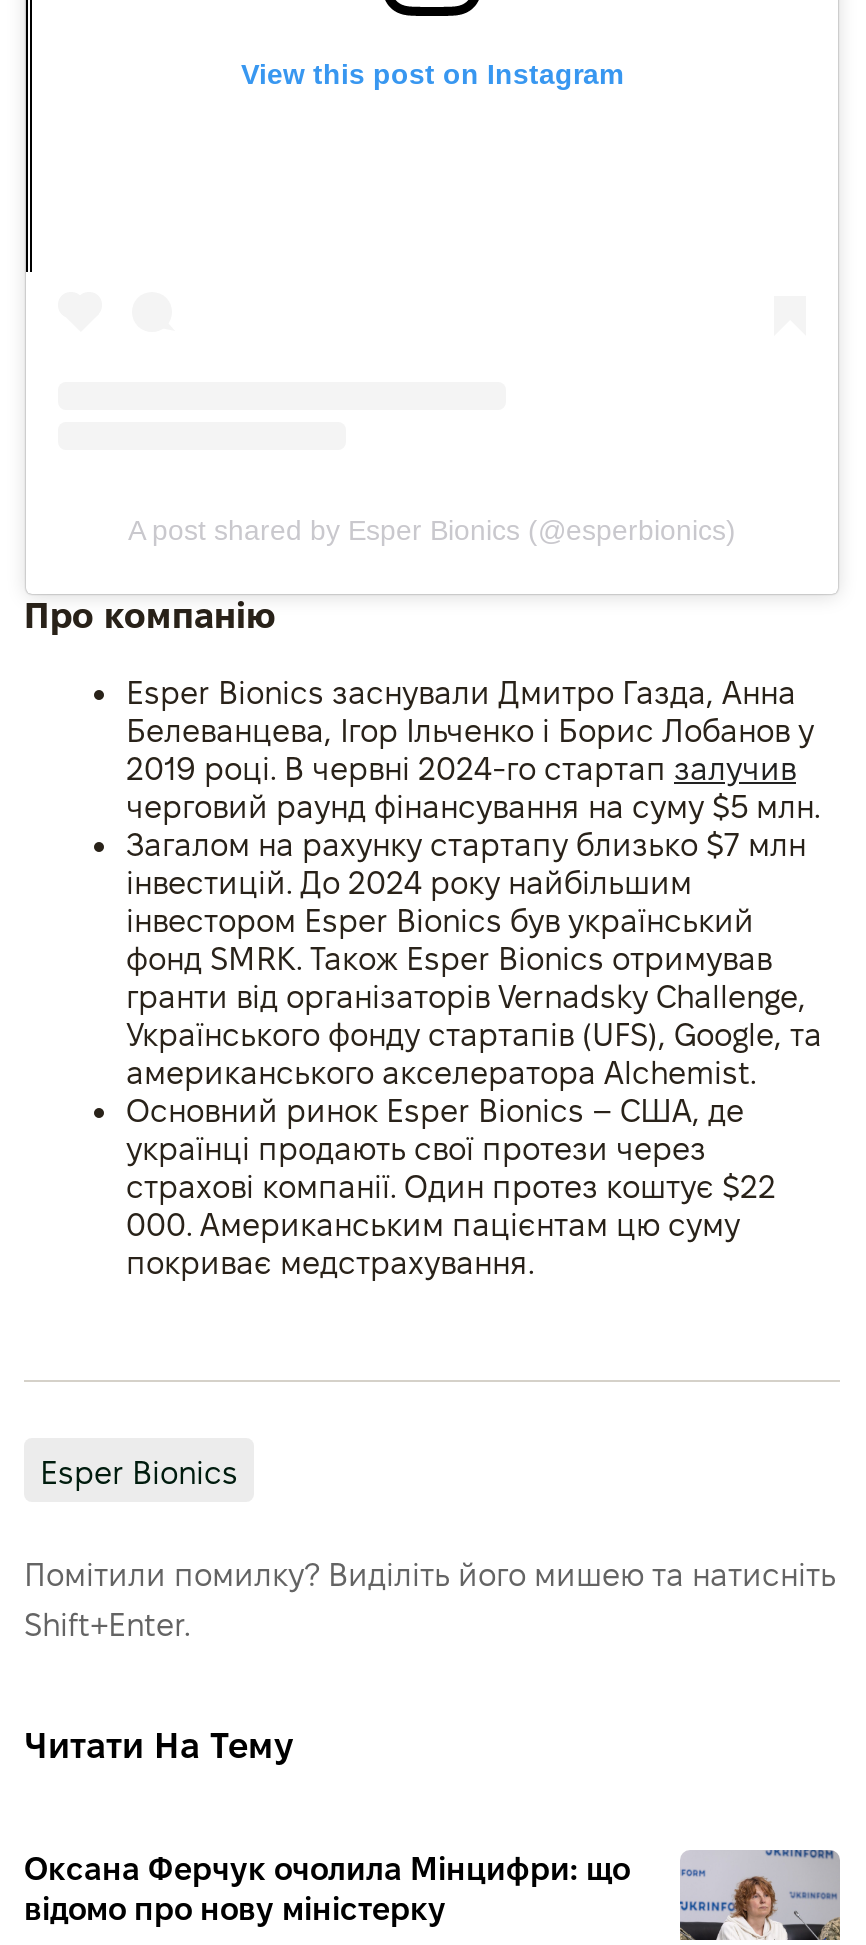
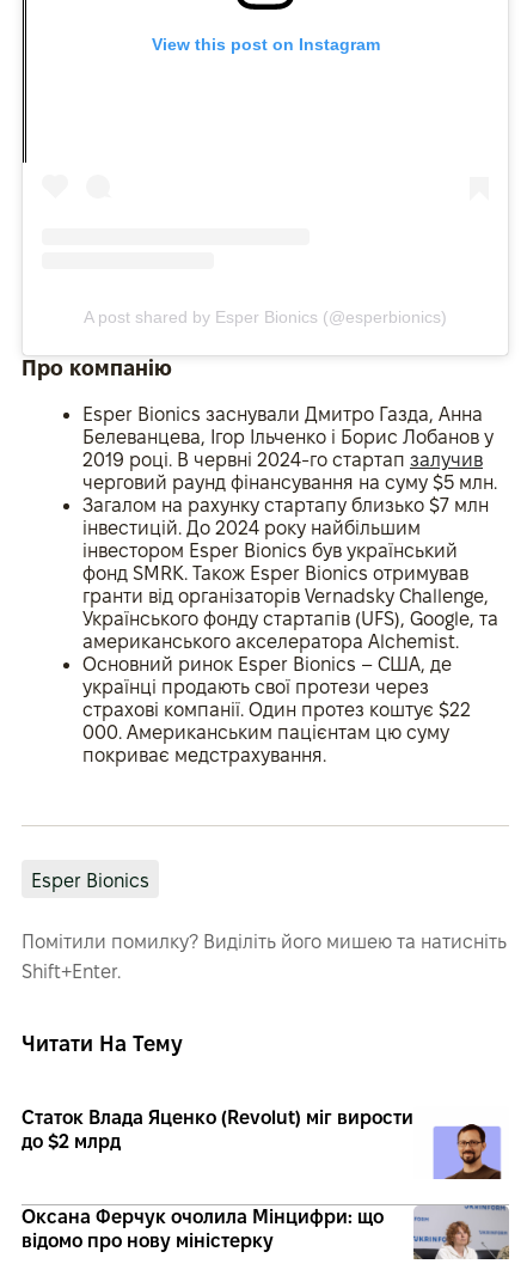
none -> [22,1108,503,1180] [image] | Статок Влада Яценко (Revolut) міг вирости | до $2 млрд

